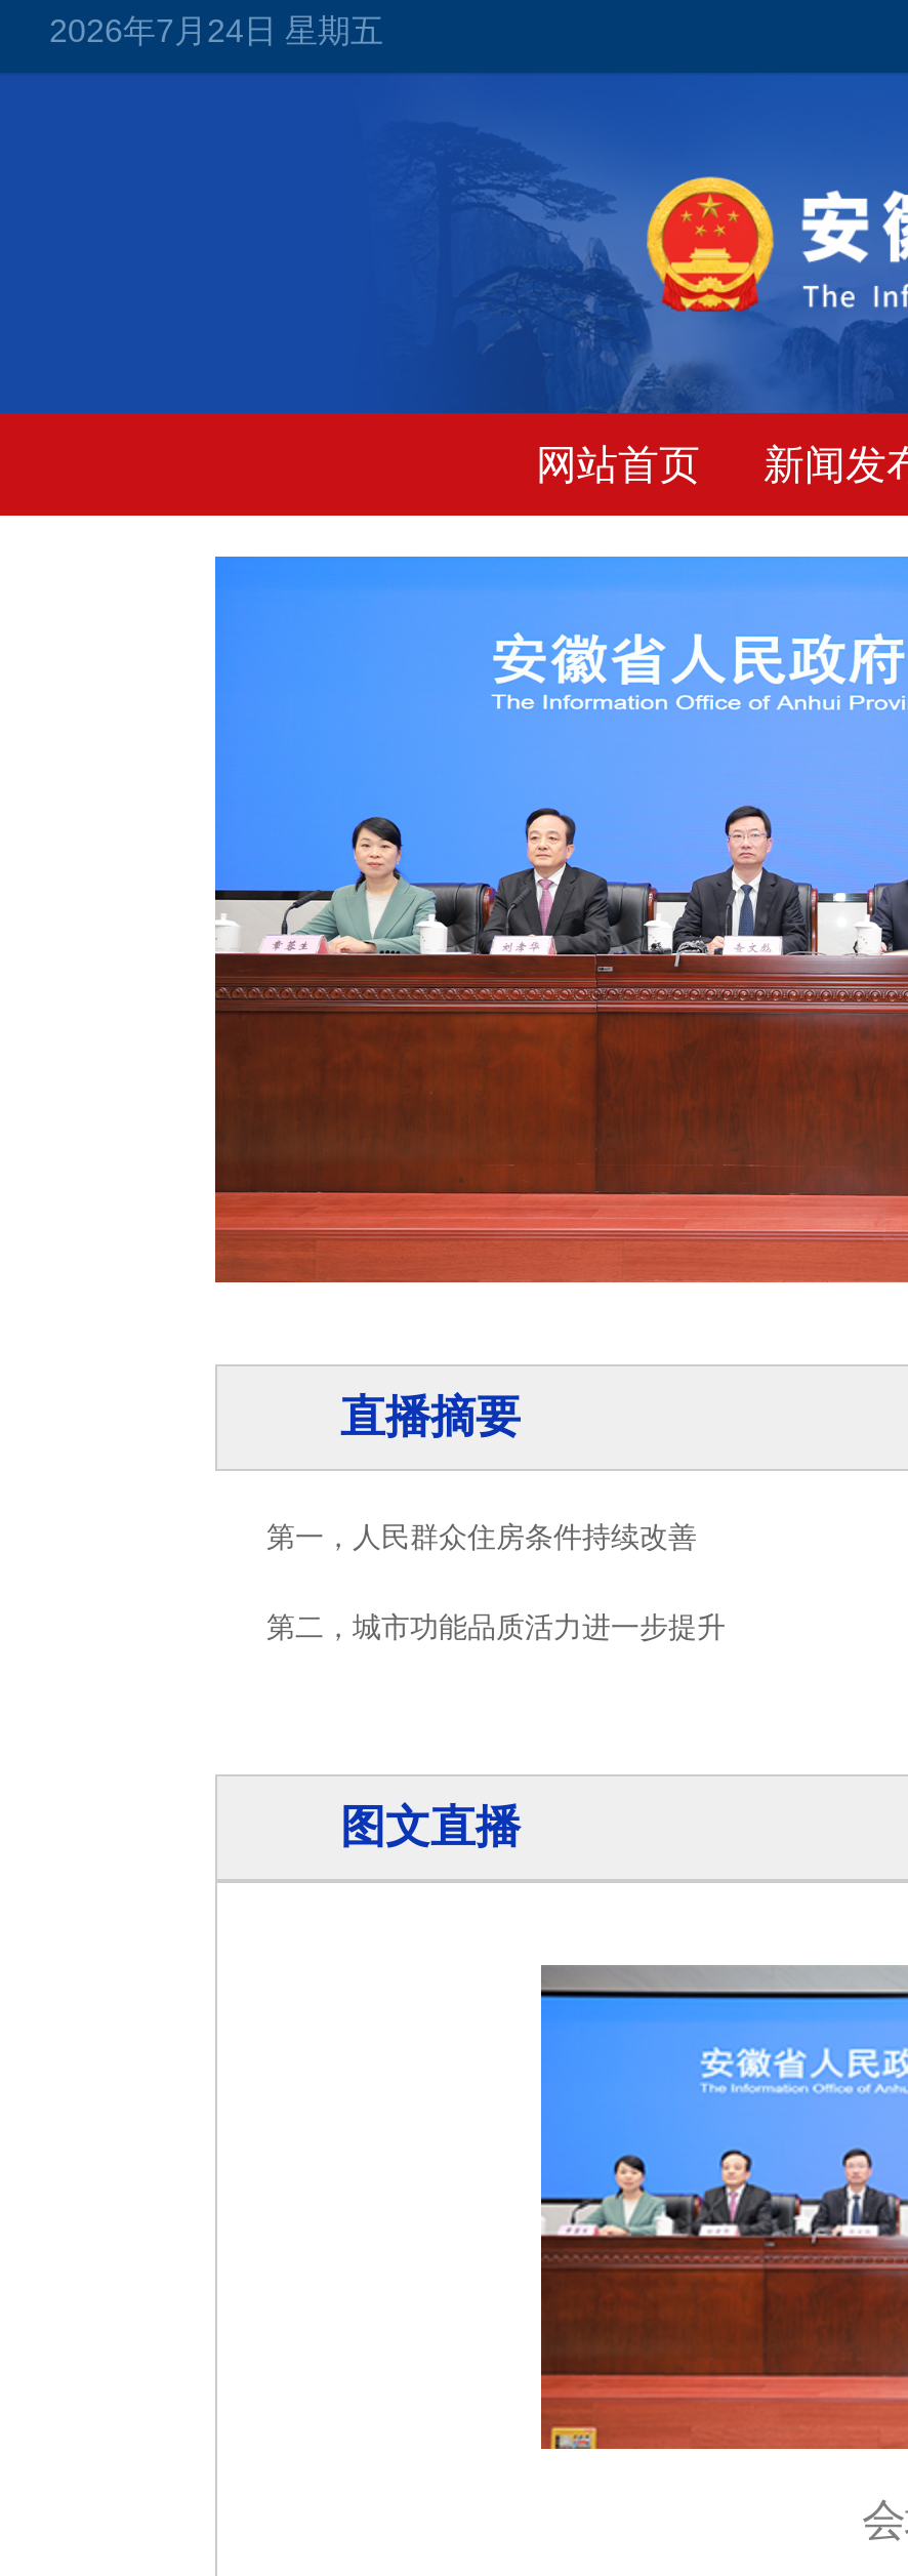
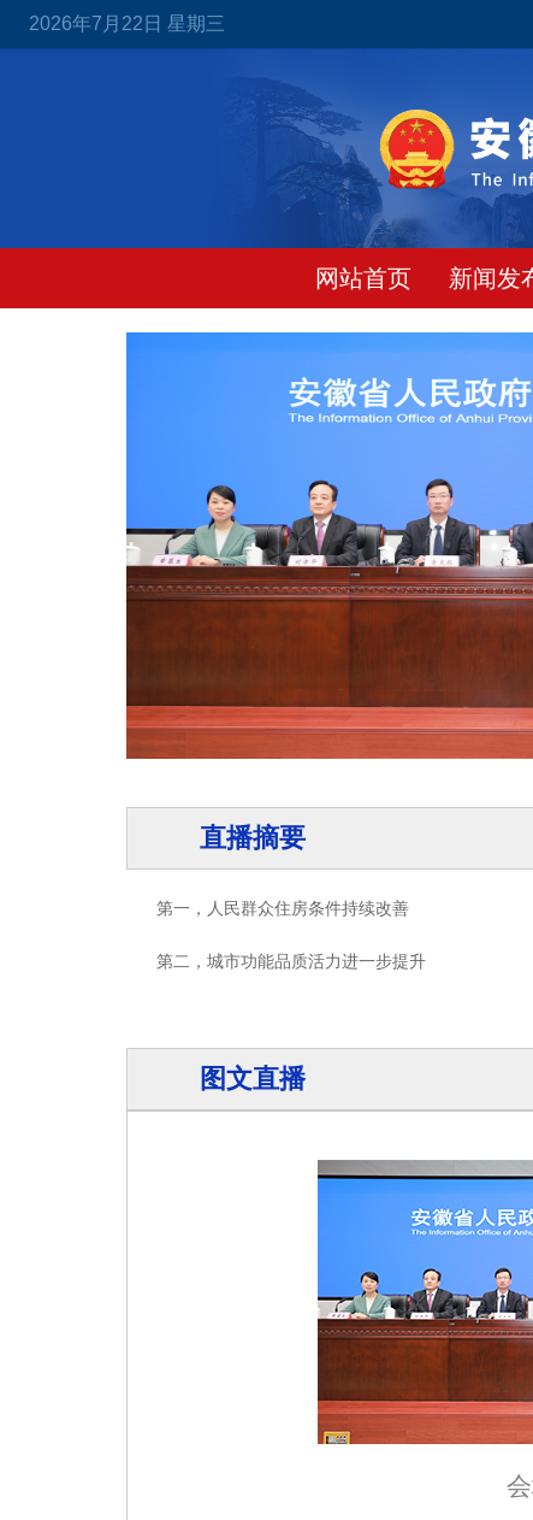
[49,13,383,48] 2026年7月24日 星期五 -> [29,13,225,34] 2026年7月22日 星期三

